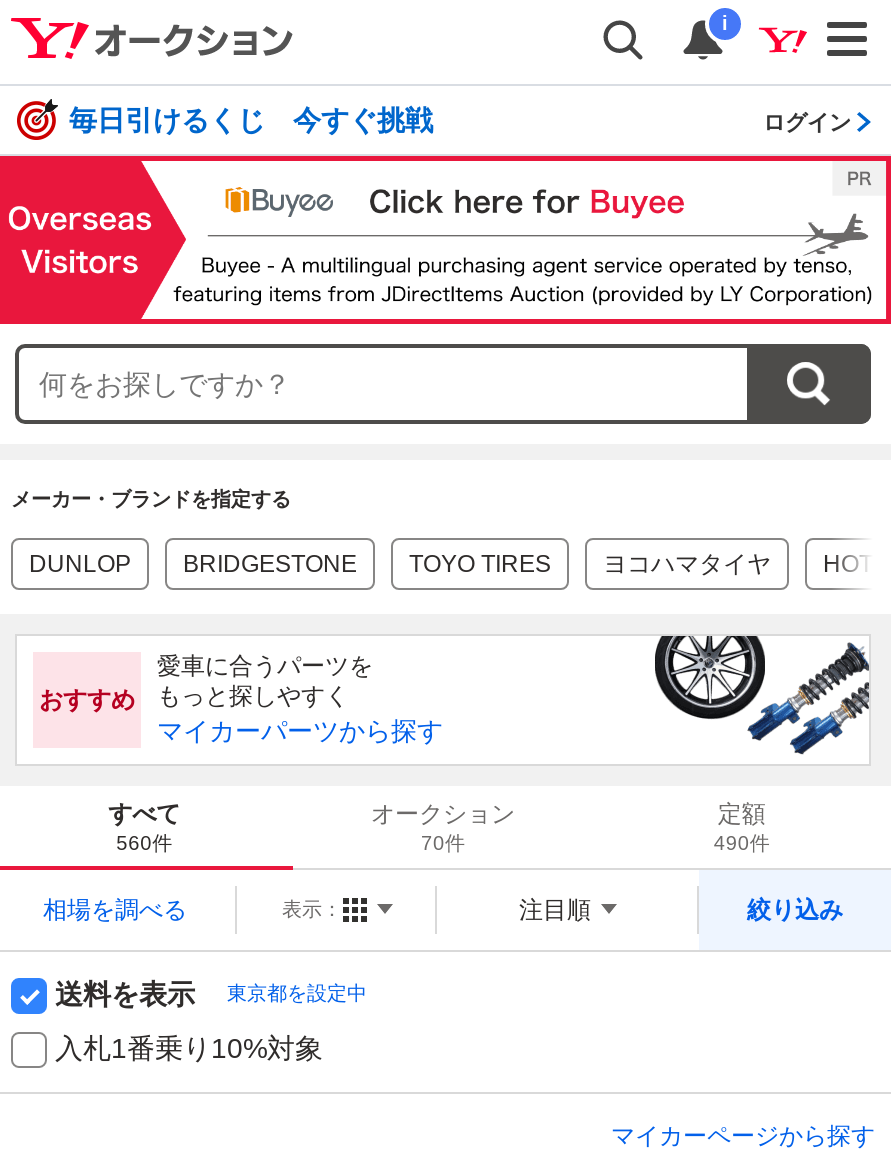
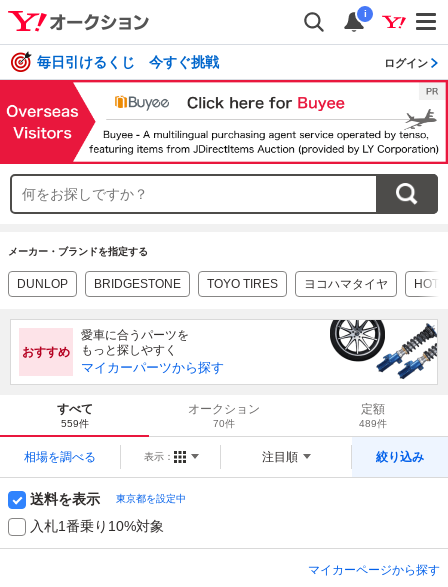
[116,831,172,853] 560件 -> [61,418,89,429] 559件
[714,831,770,853] 490件 -> [359,418,387,429] 489件

